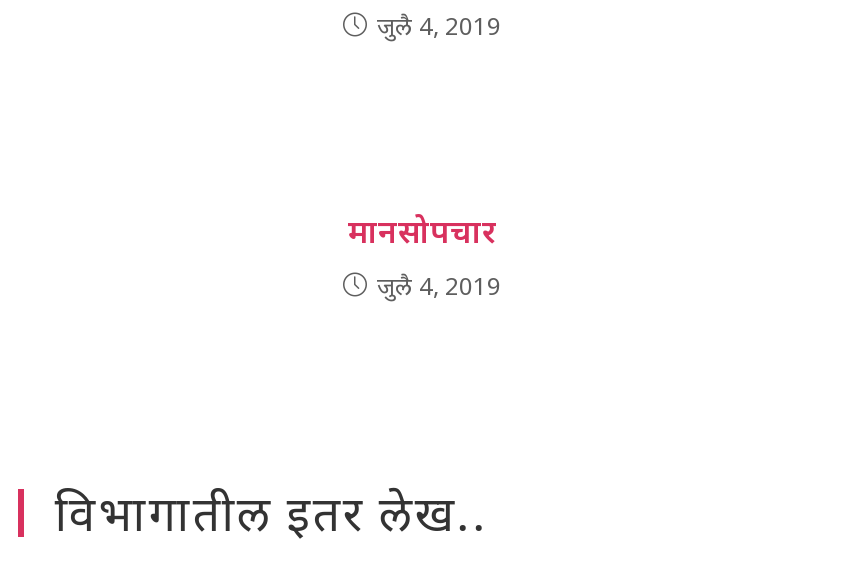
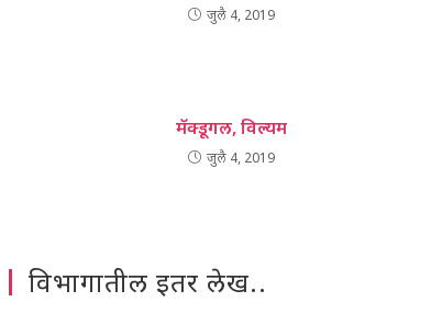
[348,209,496,253] मानसोपचार -> [175,115,286,139] मॅक्डूगल, विल्यम

